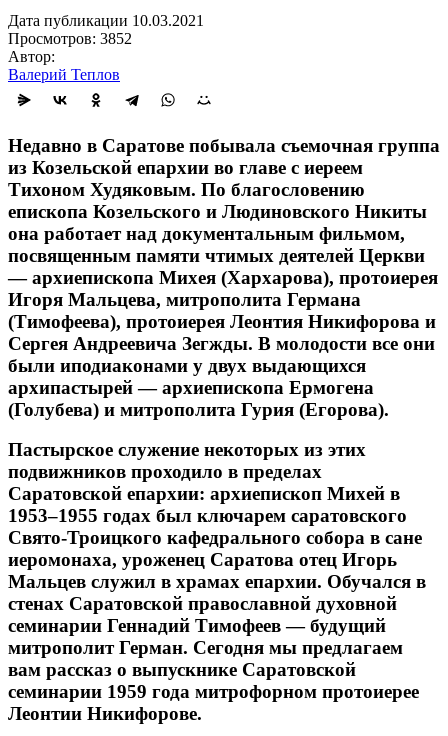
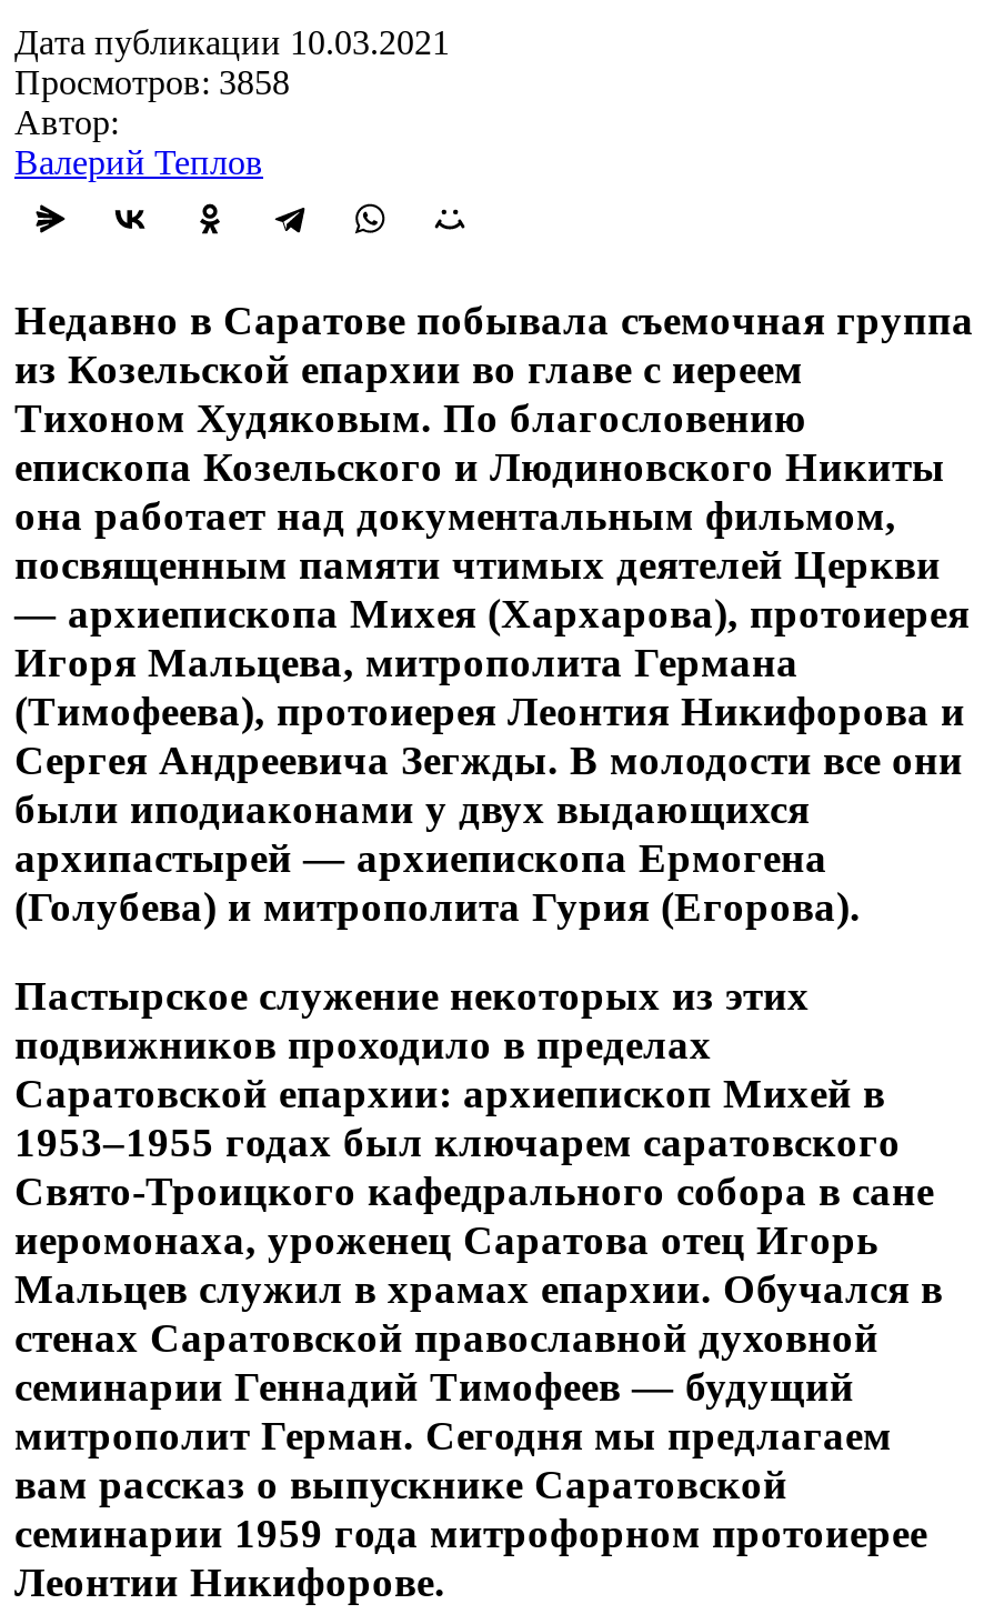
[8,30,132,47] Просмотров: 3852 -> [14,63,290,101] Просмотров: 3858

